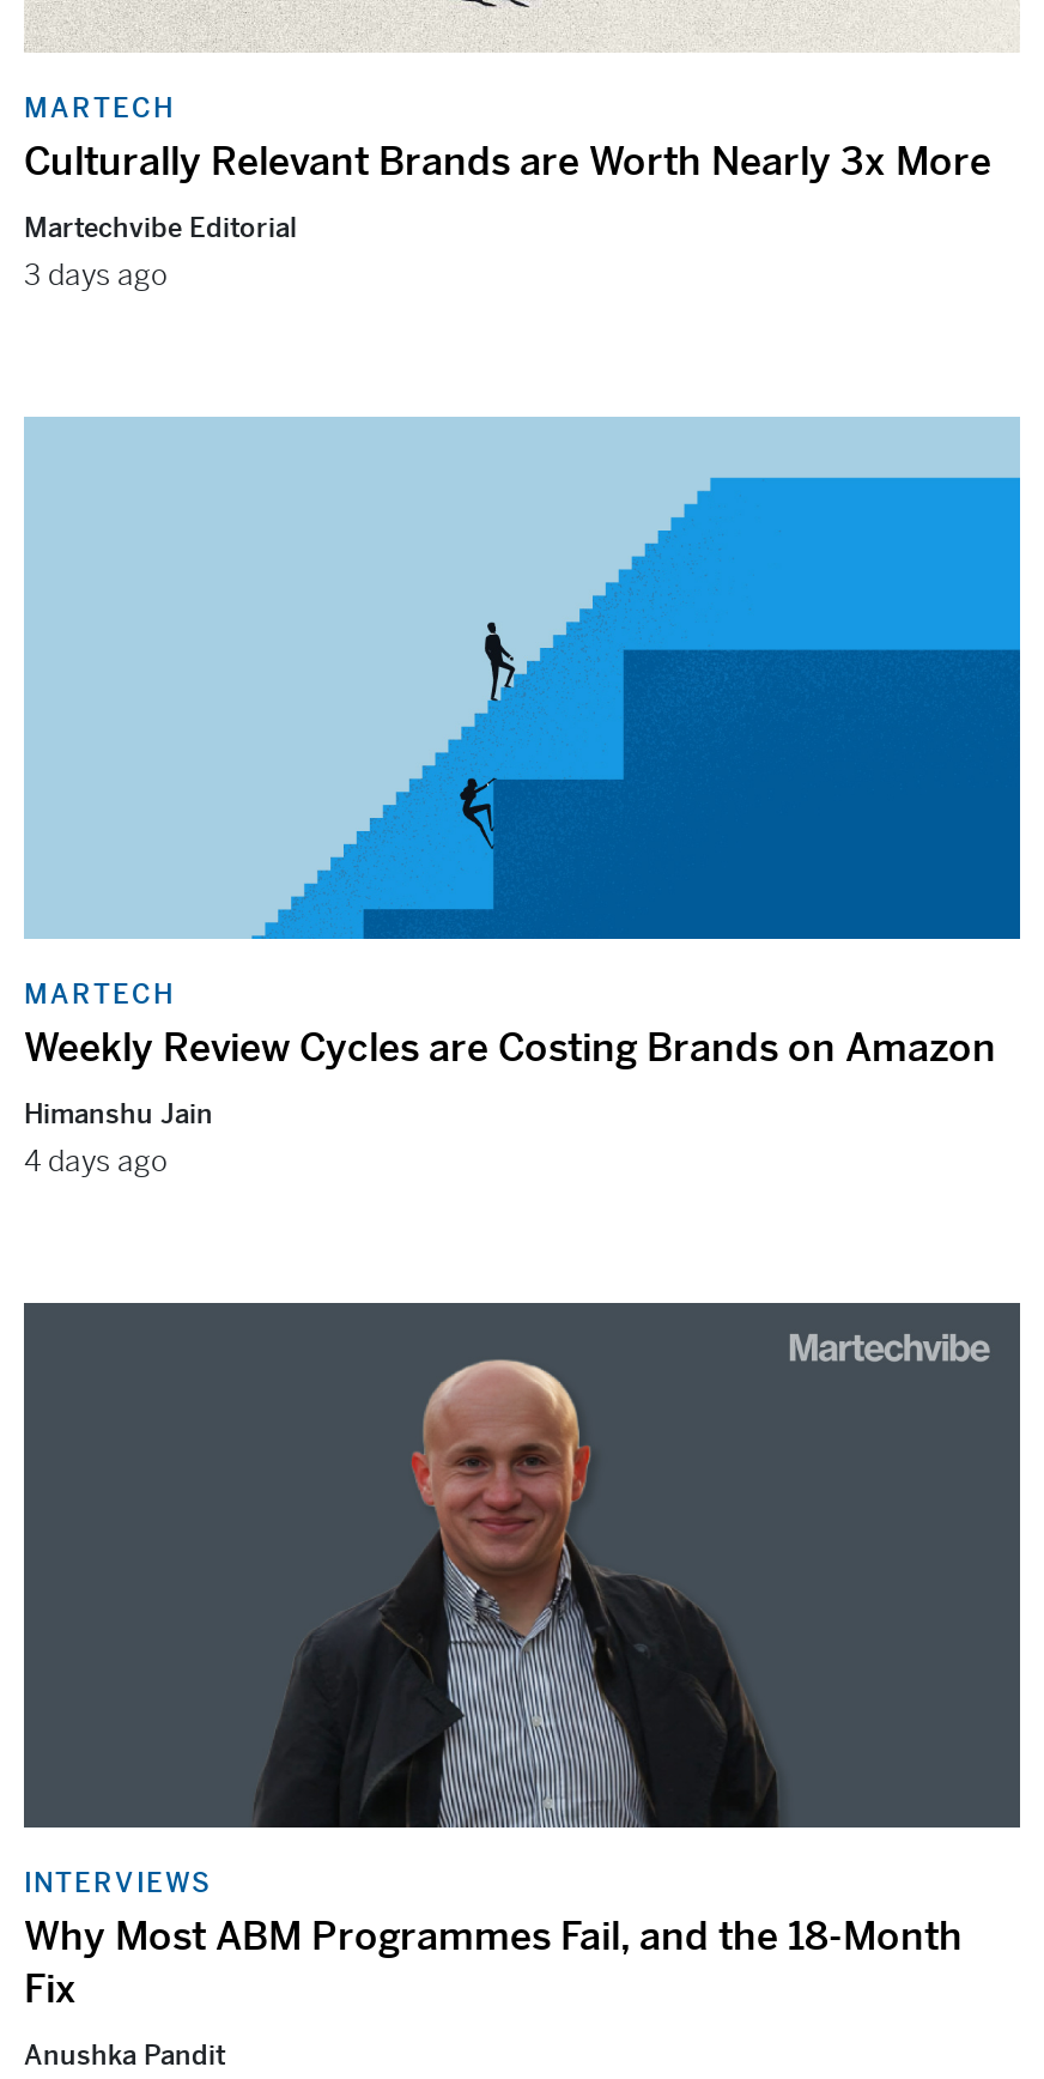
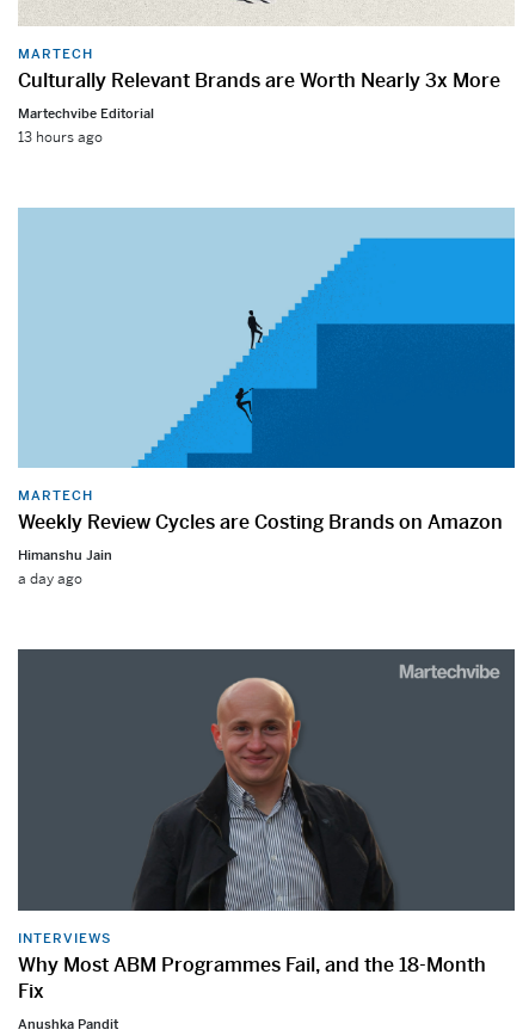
[24,256,168,294] 3 days ago -> [18,127,103,147] 13 hours ago
[24,1143,168,1181] 4 days ago -> [18,570,82,589] a day ago

